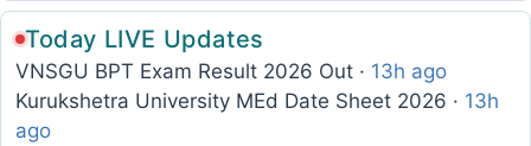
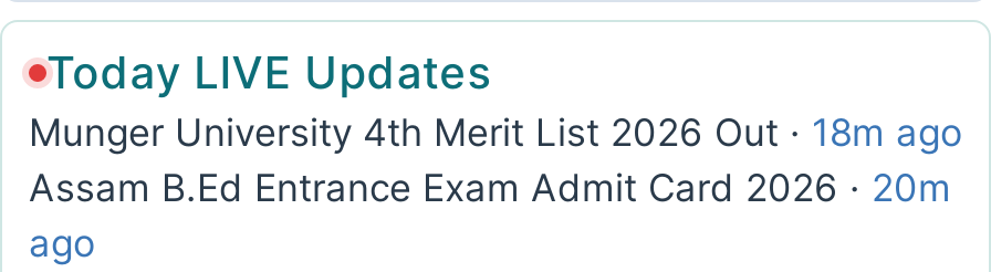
[15,59,499,113] VNSGU BPT Exam Result 2026 Out · 13h ago | Kurukshetra University MEd Date Sheet 2026 · 13h -> [29,111,962,210] Munger University 4th Merit List 2026 Out · 18m ago | Assam B.Ed Entrance Exam Admit Card 2026 · 20m

